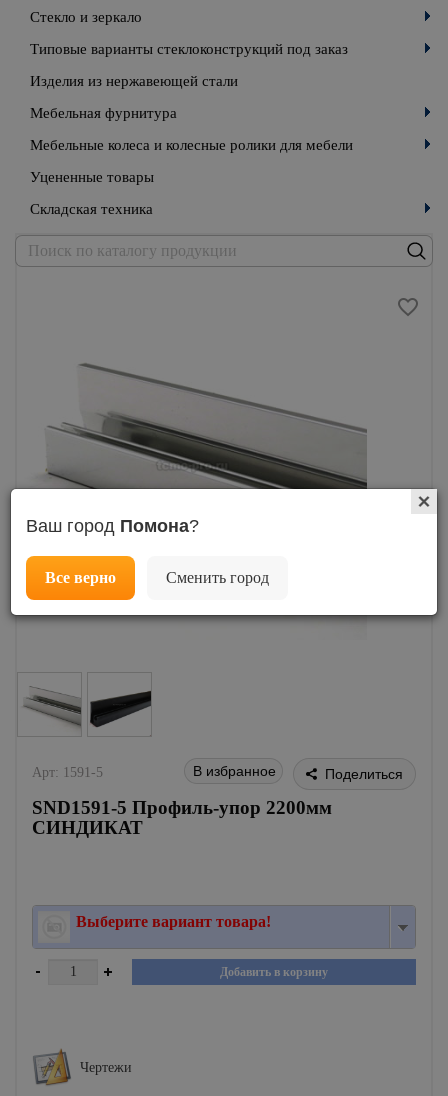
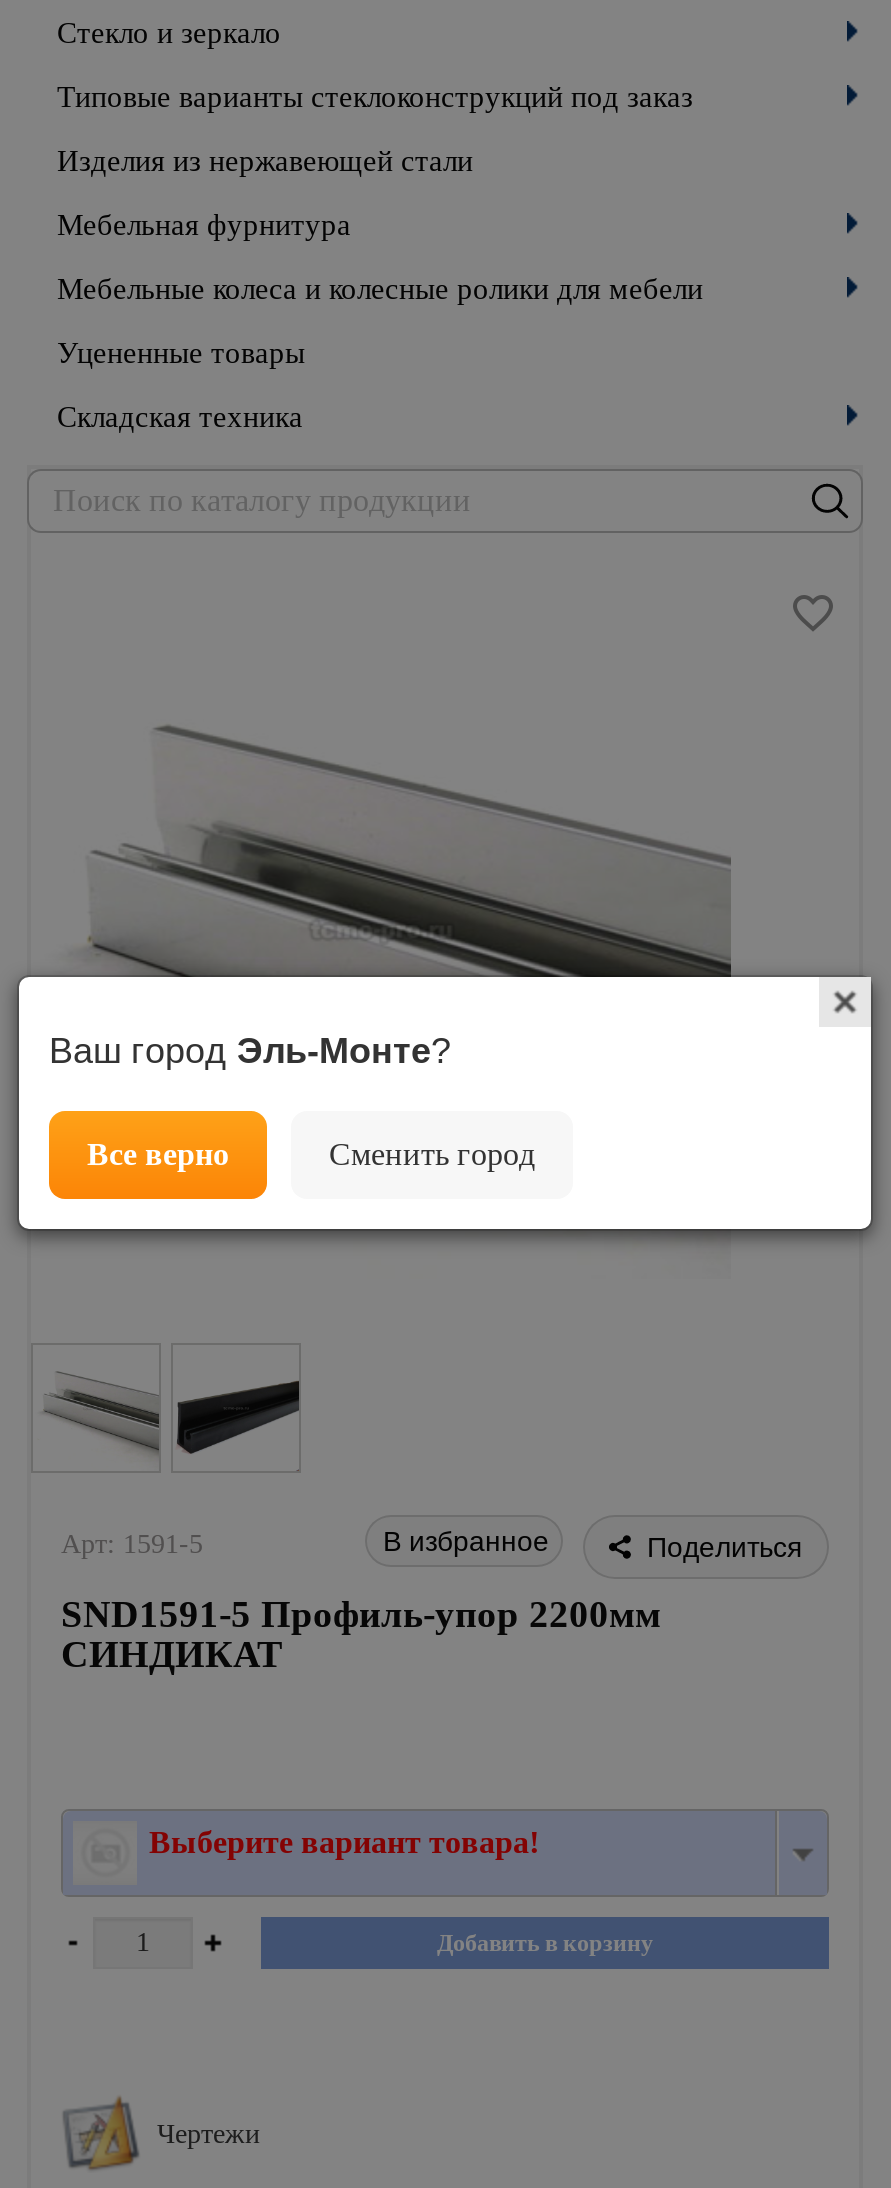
[26,516,199,536] Ваш город Помона? -> [49,1031,451,1071] Ваш город Эль-Монте?

